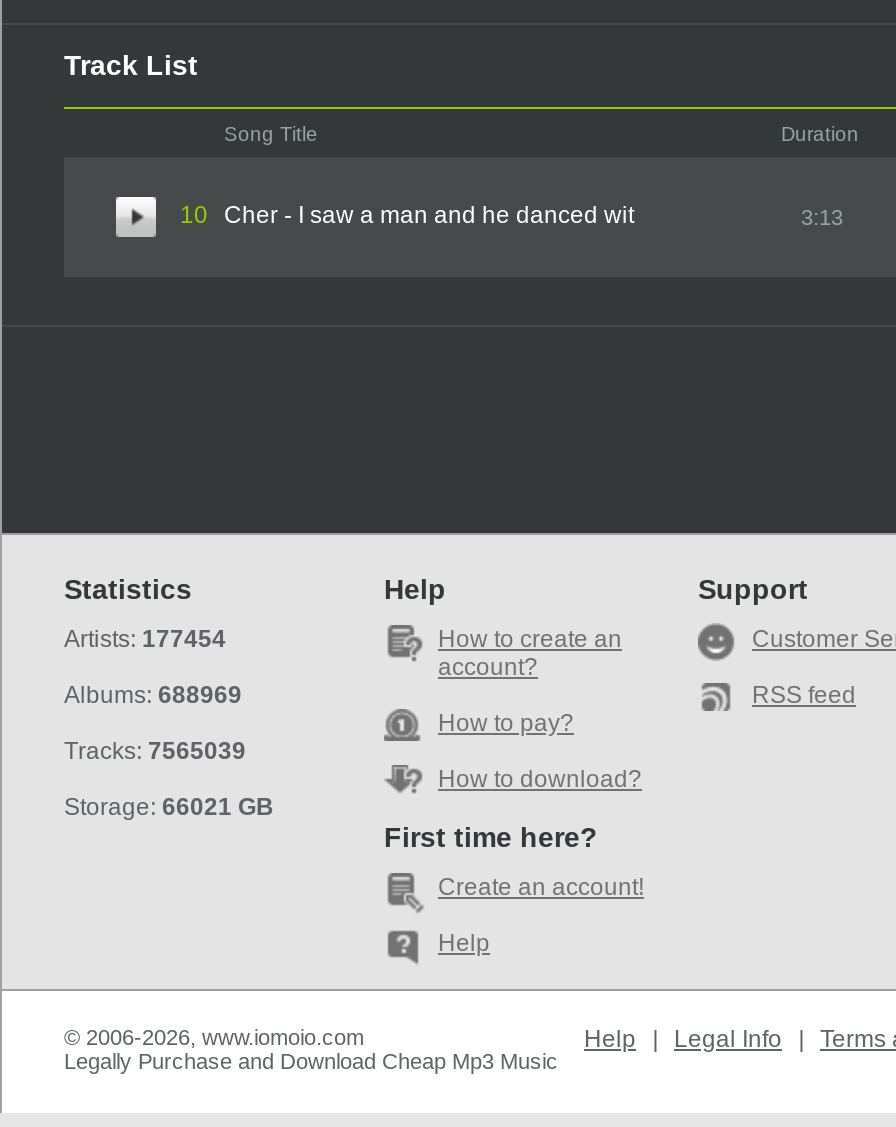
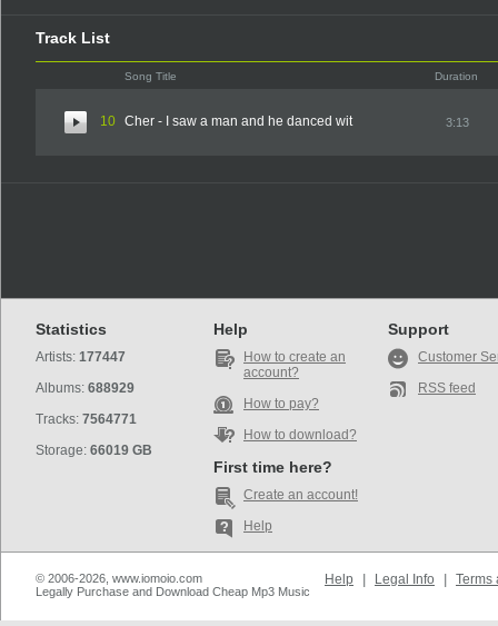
[64,625,226,653] Artists: 177454 -> [36,349,126,365] Artists: 177447
[64,681,242,709] Albums: 688969 -> [36,380,135,396] Albums: 688929
[64,737,246,765] Tracks: 7565039 -> [36,411,137,427] Tracks: 7564771
[64,793,274,821] Storage: 66021 GB -> [36,443,152,458] Storage: 66019 GB

